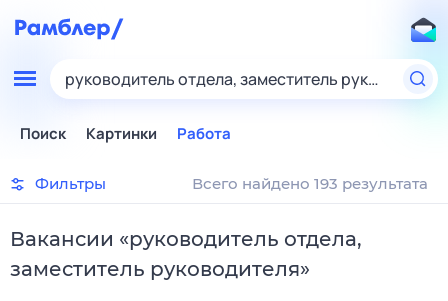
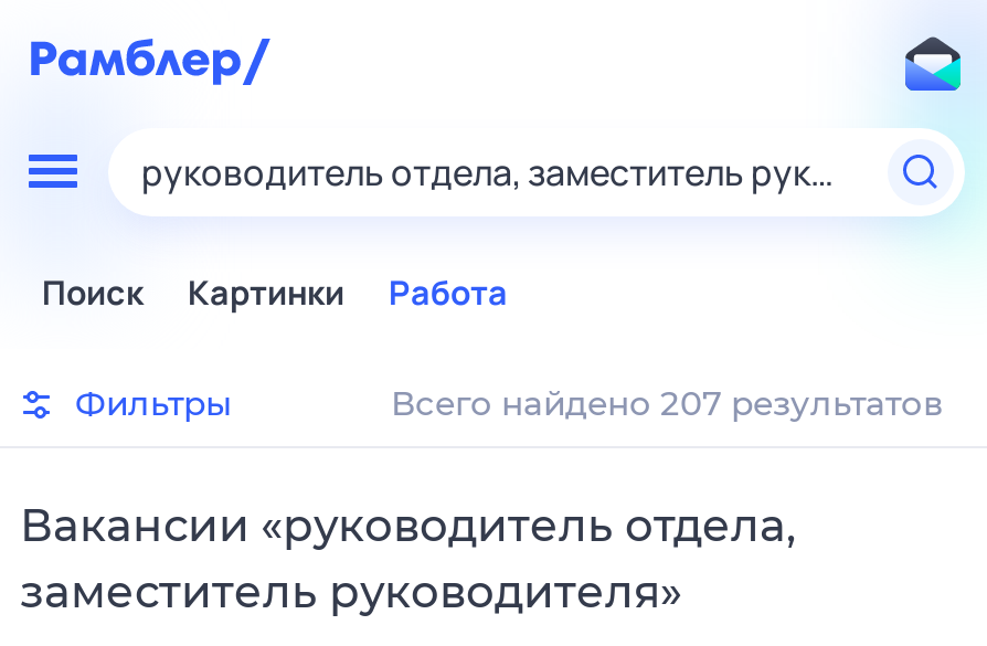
[192,174,428,193] Всего найдено 193 результата -> [391,382,943,424] Всего найдено 207 результатов

